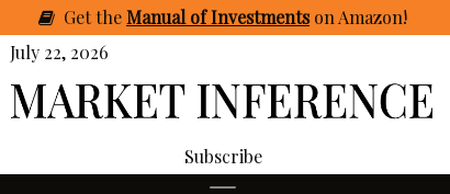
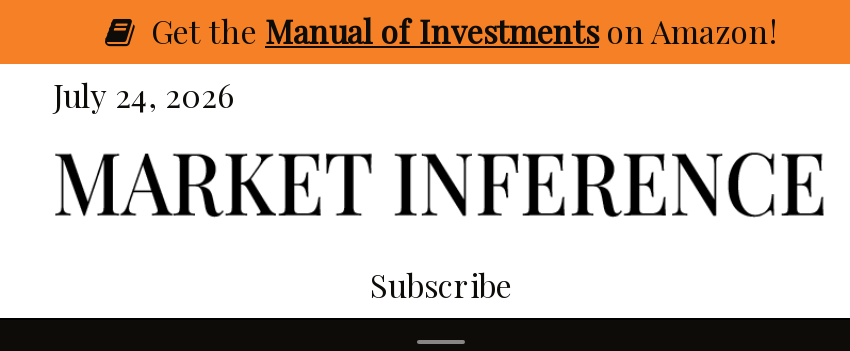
[10,41,109,64] July 22, 2026 -> [53,74,235,116] July 24, 2026

